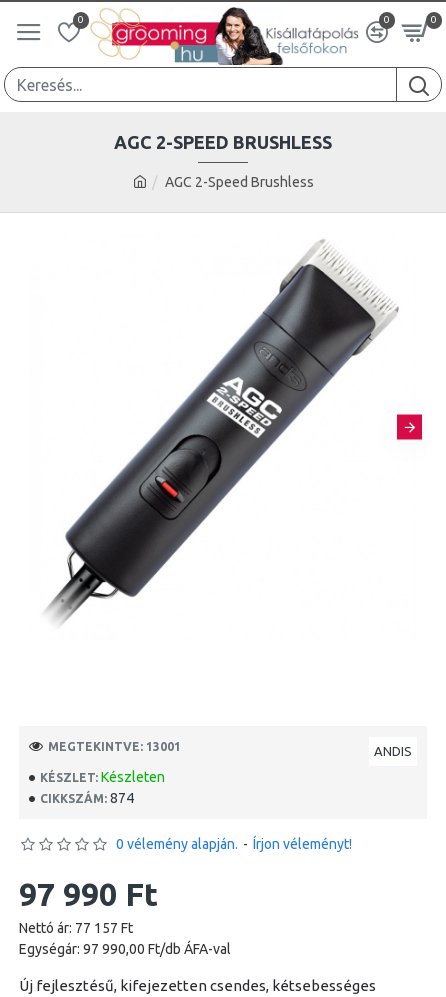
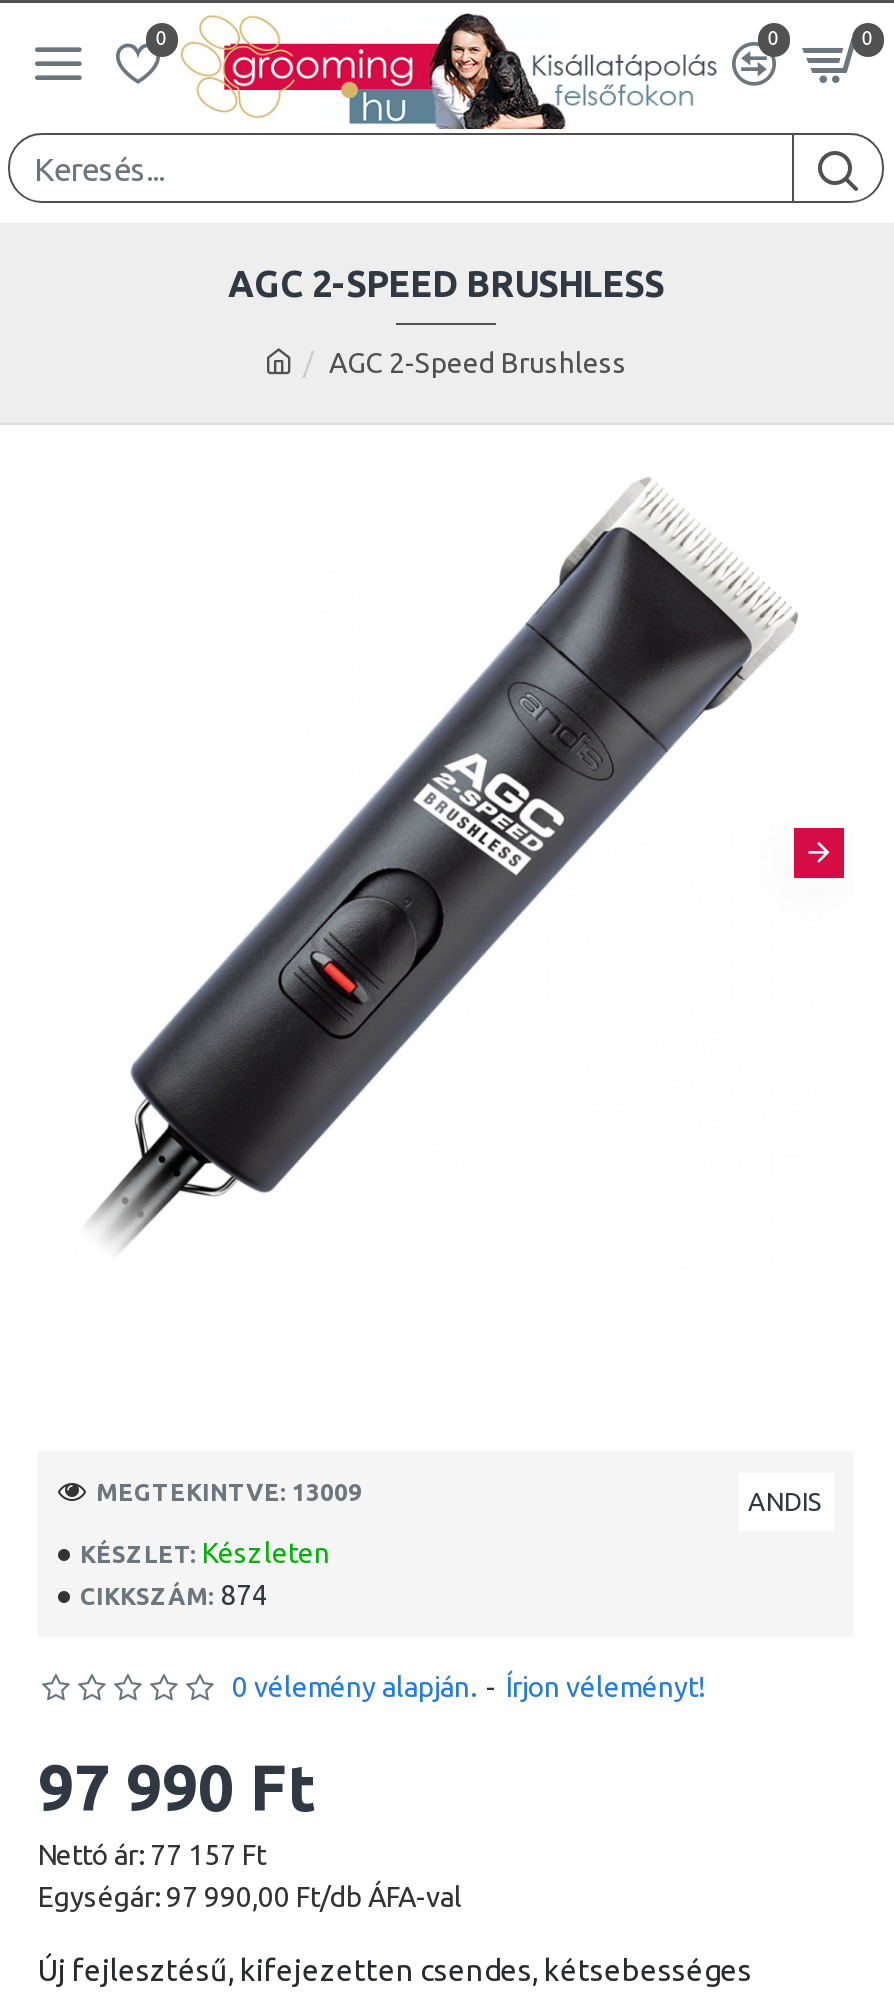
[48,739,181,752] MEGTEKINTVE: 13001 -> [96,1478,362,1504] MEGTEKINTVE: 13009

